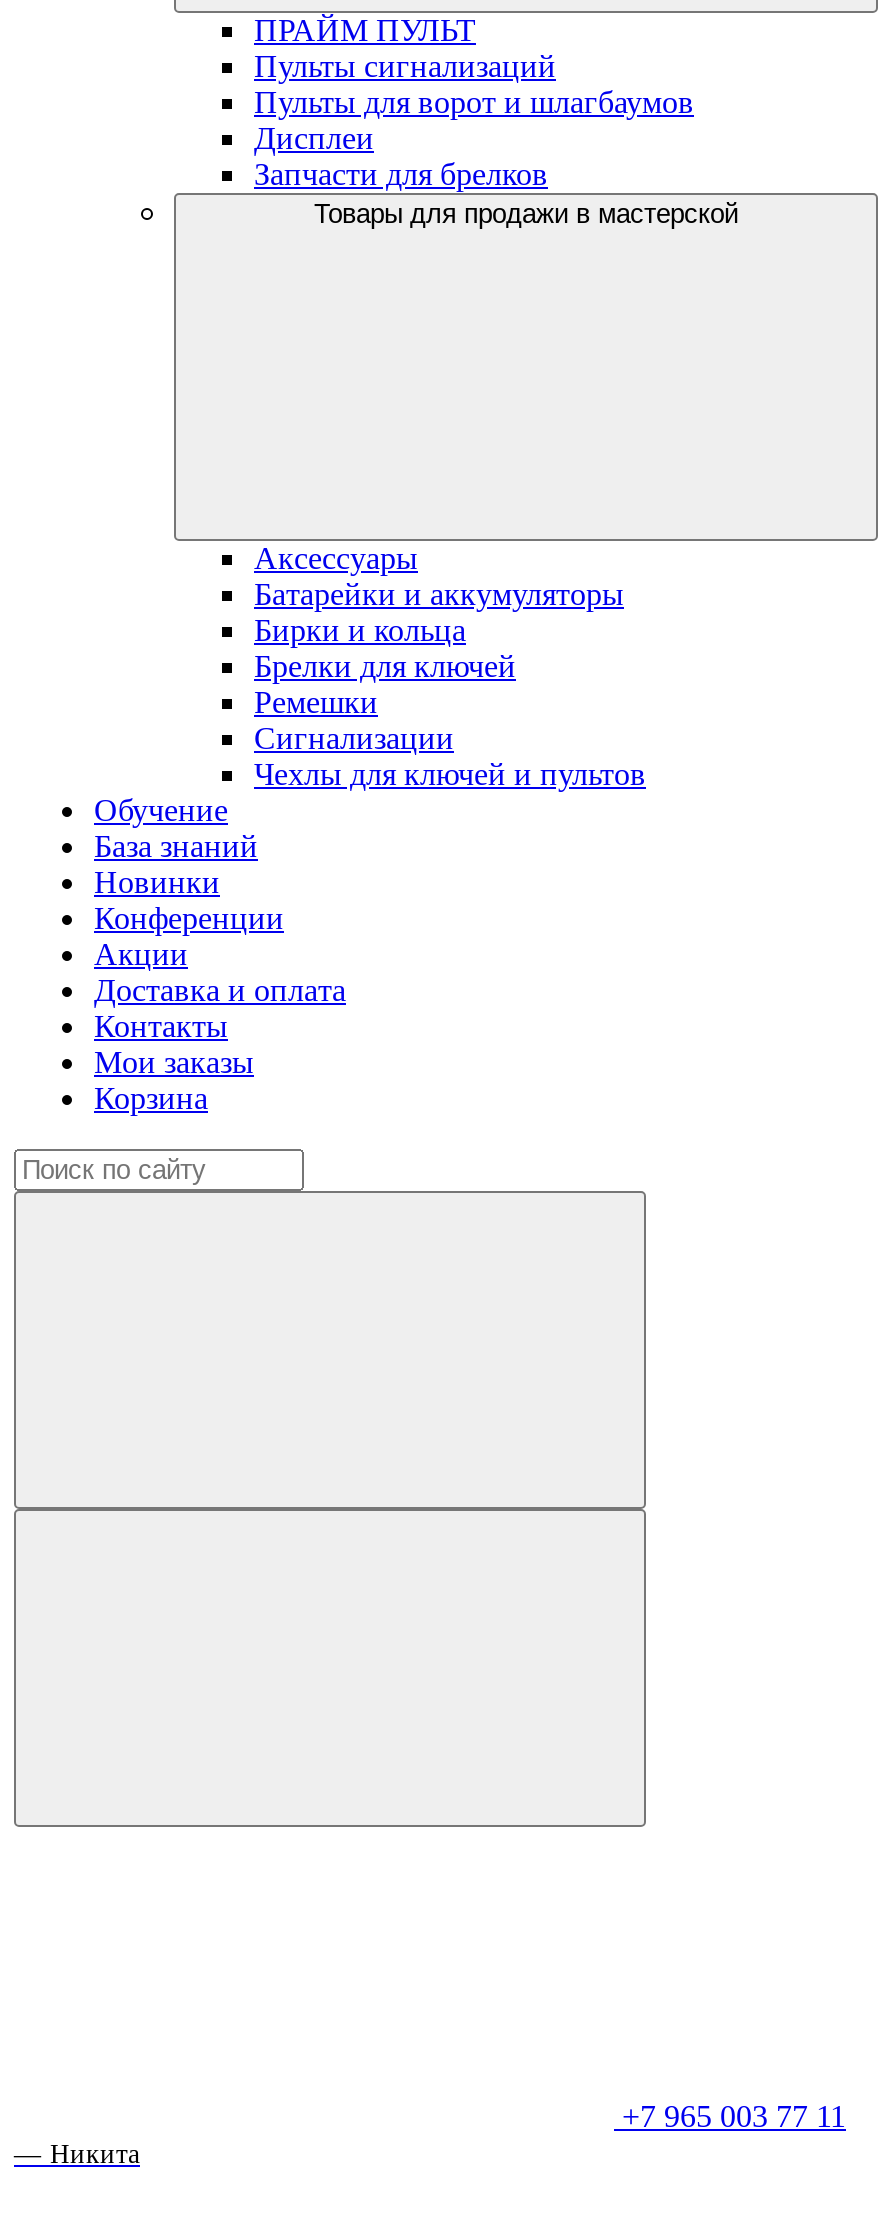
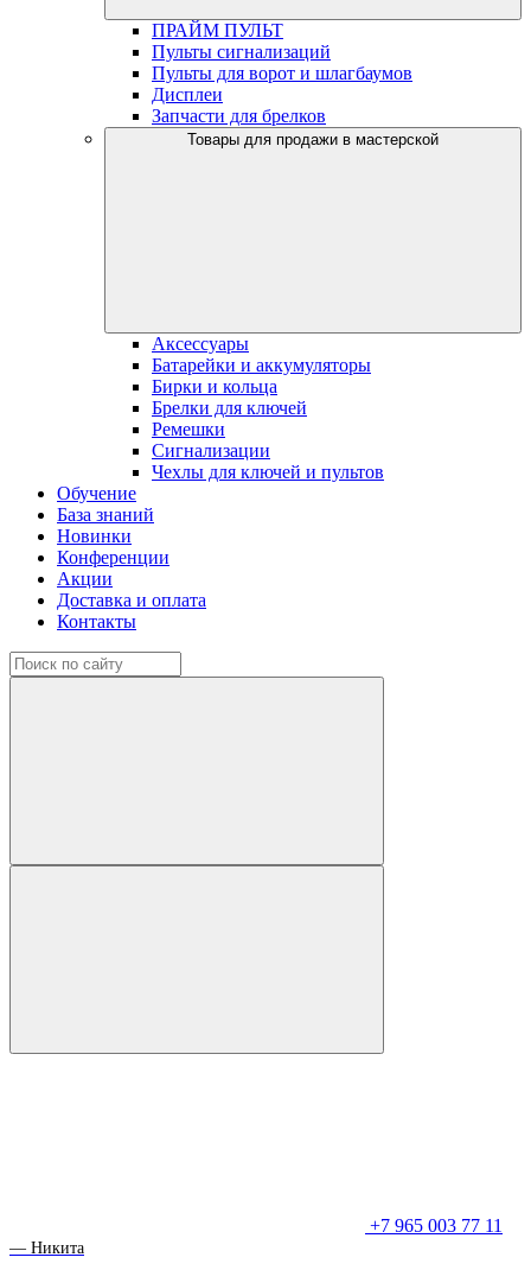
[94,1045,254,1115] Мои заказы | Корзина -> none

